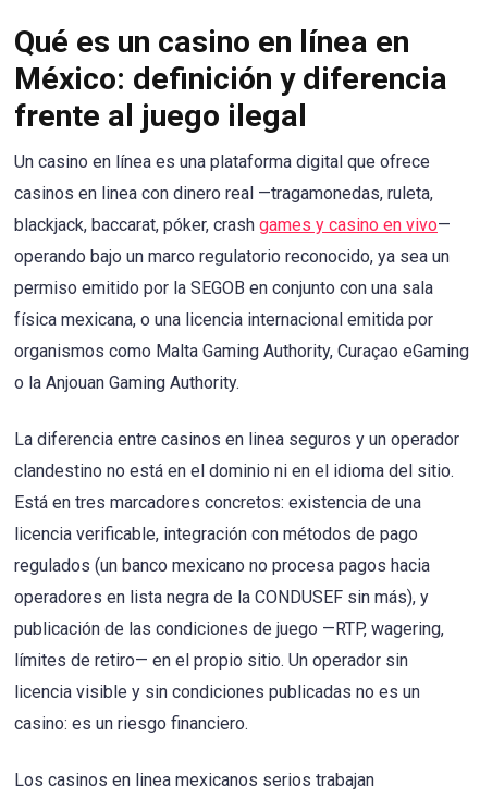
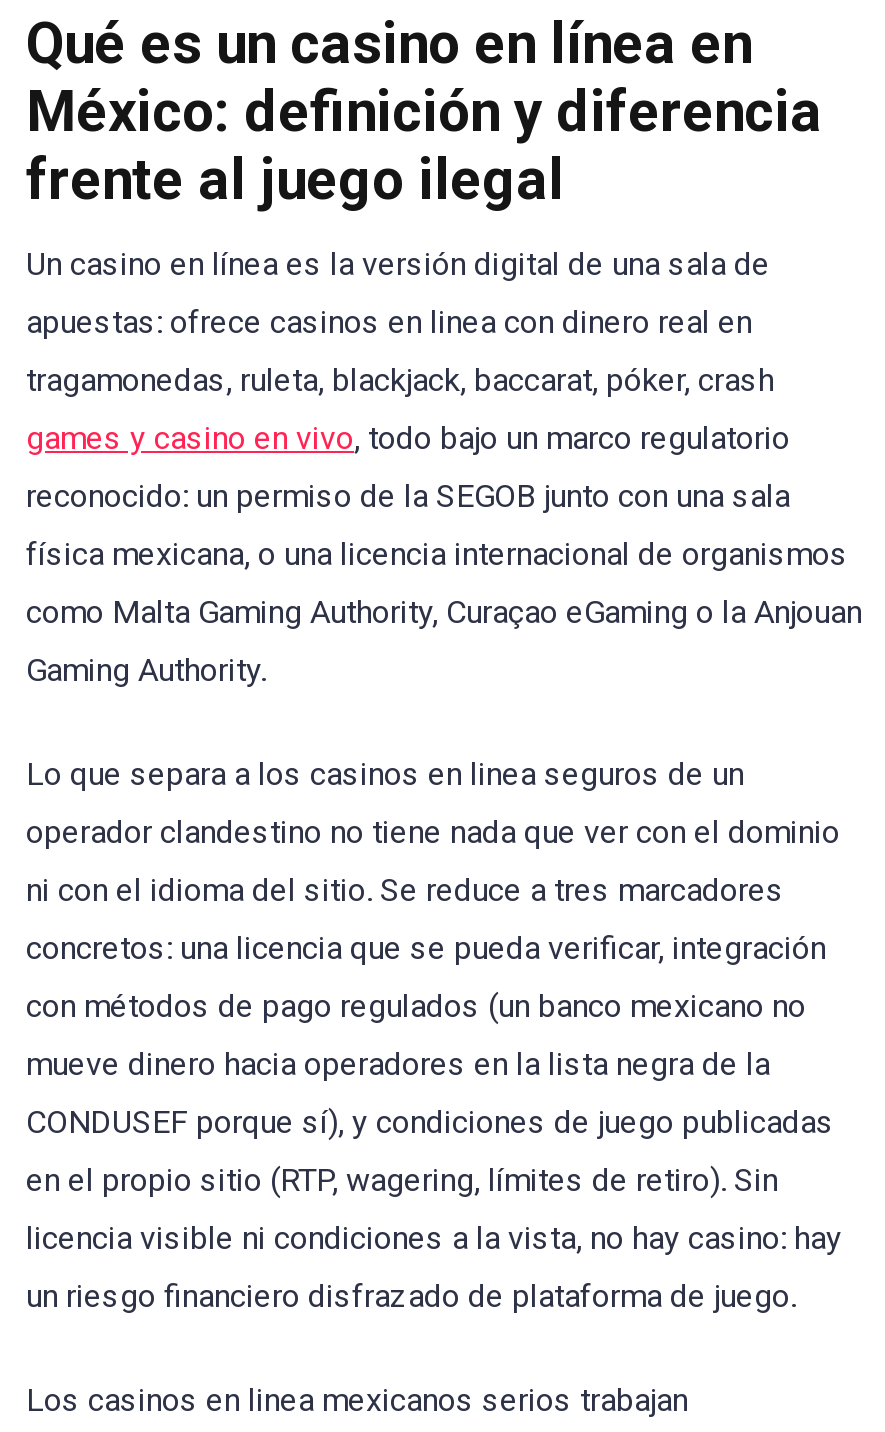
[14,151,430,172] Un casino en línea es una plataforma digital que ofrece -> [26,244,770,282] Un casino en línea es la versión digital de una sala de
[14,183,433,203] casinos en linea con dinero real —tragamonedas, ruleta, -> [26,302,752,340] apuestas: ofrece casinos en linea con dinero real en
[14,214,451,235] blackjack, baccarat, póker, crash games y casino en vivo— -> [26,360,774,398] tragamonedas, ruleta, blackjack, baccarat, póker, crash
[14,246,450,266] operando bajo un marco regulatorio reconocido, ya sea un -> [26,418,790,456] games y casino en vivo, todo bajo un marco regulatorio
[14,277,433,298] permiso emitido por la SEGOB en conjunto con una sala -> [26,476,790,514] reconocido: un permiso de la SEGOB junto con una sala
[14,309,433,330] física mexicana, o una licencia internacional emitida por -> [26,534,848,572] física mexicana, o una licencia internacional de organismos
[14,340,469,361] organismos como Malta Gaming Authority, Curaçao eGaming -> [26,592,862,630] como Malta Gaming Authority, Curaçao eGaming o la Anjouan
[14,372,239,393] o la Anjouan Gaming Authority. -> [26,650,266,688] Gaming Authority.
[14,429,459,450] La diferencia entre casinos en linea seguros y un operador -> [26,755,744,793] Lo que separa a los casinos en linea seguros de un
[14,460,454,481] clandestino no está en el dominio ni en el idioma del sitio. -> [26,813,840,851] operador clandestino no tiene nada que ver con el dominio
[14,492,421,513] Está en tres marcadores concretos: existencia de una -> [26,871,784,909] ni con el idioma del sitio. Se reduce a tres marcadores
[14,524,418,544] licencia verificable, integración con métodos de pago -> [26,929,826,967] concretos: una licencia que se pueda verificar, integración
[14,555,430,576] regulados (un banco mexicano no procesa pagos hacia -> [26,987,806,1025] con métodos de pago regulados (un banco mexicano no
[14,587,429,607] operadores en lista negra de la CONDUSEF sin más), y -> [26,1045,770,1083] mueve dinero hacia operadores en la lista negra de la
[14,618,444,639] publicación de las condiciones de juego —RTP, wagering, -> [26,1103,834,1141] CONDUSEF porque sí), y condiciones de juego publicadas
[14,650,408,671] límites de retiro— en el propio sitio. Un operador sin -> [26,1161,778,1199] en el propio sitio (RTP, wagering, límites de retiro). Sin
[14,681,420,702] licencia visible y sin condiciones publicadas no es un -> [26,1219,842,1257] licencia visible ni condiciones a la vista, no hay casino: hay
[14,713,248,734] casino: es un riesgo financiero. -> [26,1277,796,1315] un riesgo financiero disfrazado de plataforma de juego.

